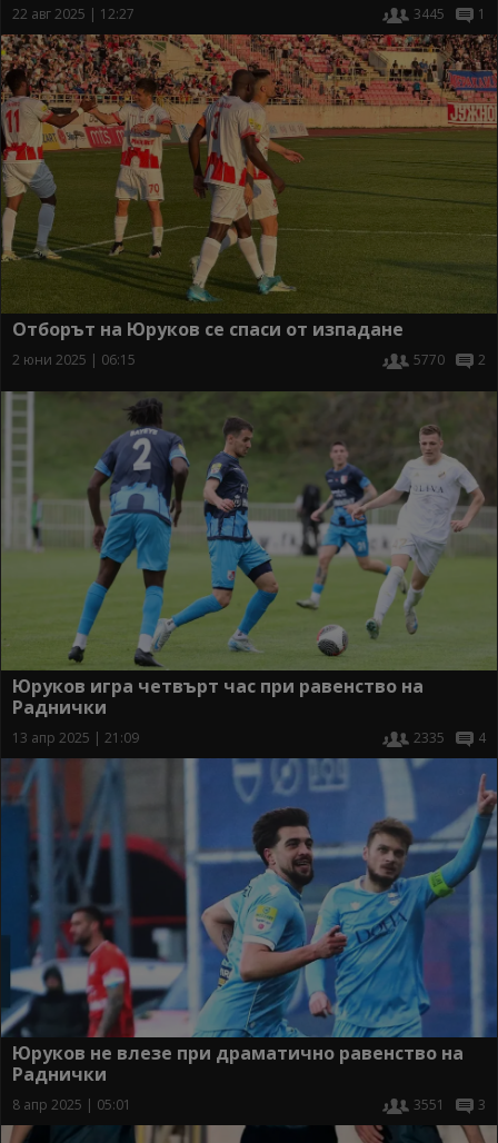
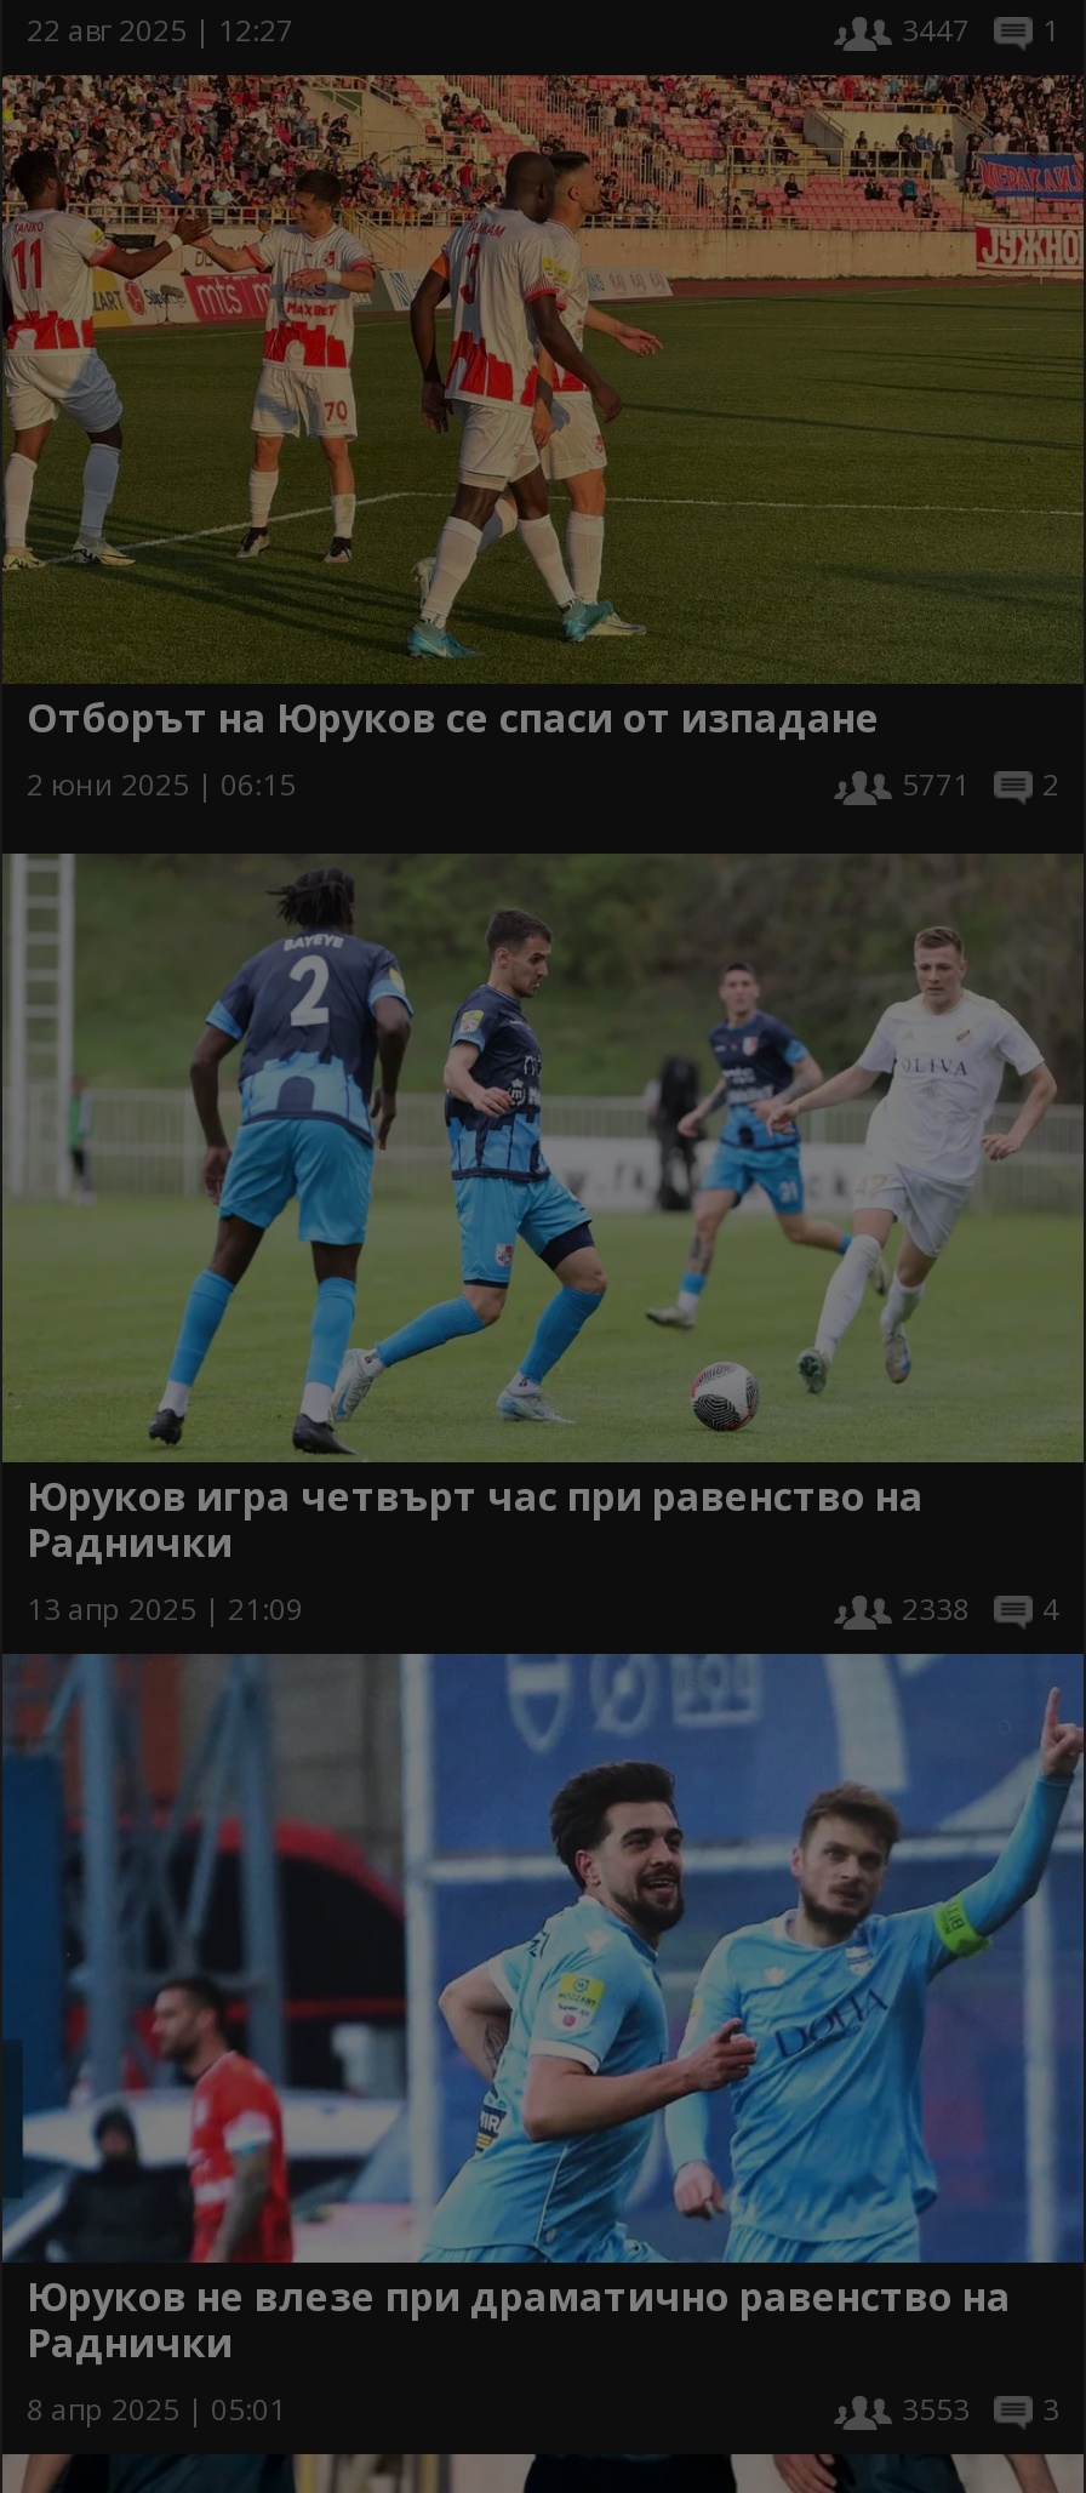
[414,5,486,23] 3445 1 -> [902,10,1059,51] 3447 1
[414,350,486,369] 5770 2 -> [902,764,1059,806] 5771 2
[414,729,486,748] 2335 4 -> [902,1589,1059,1630] 2338 4
[414,1096,486,1115] 3551 3 -> [902,2390,1059,2431] 3553 3

